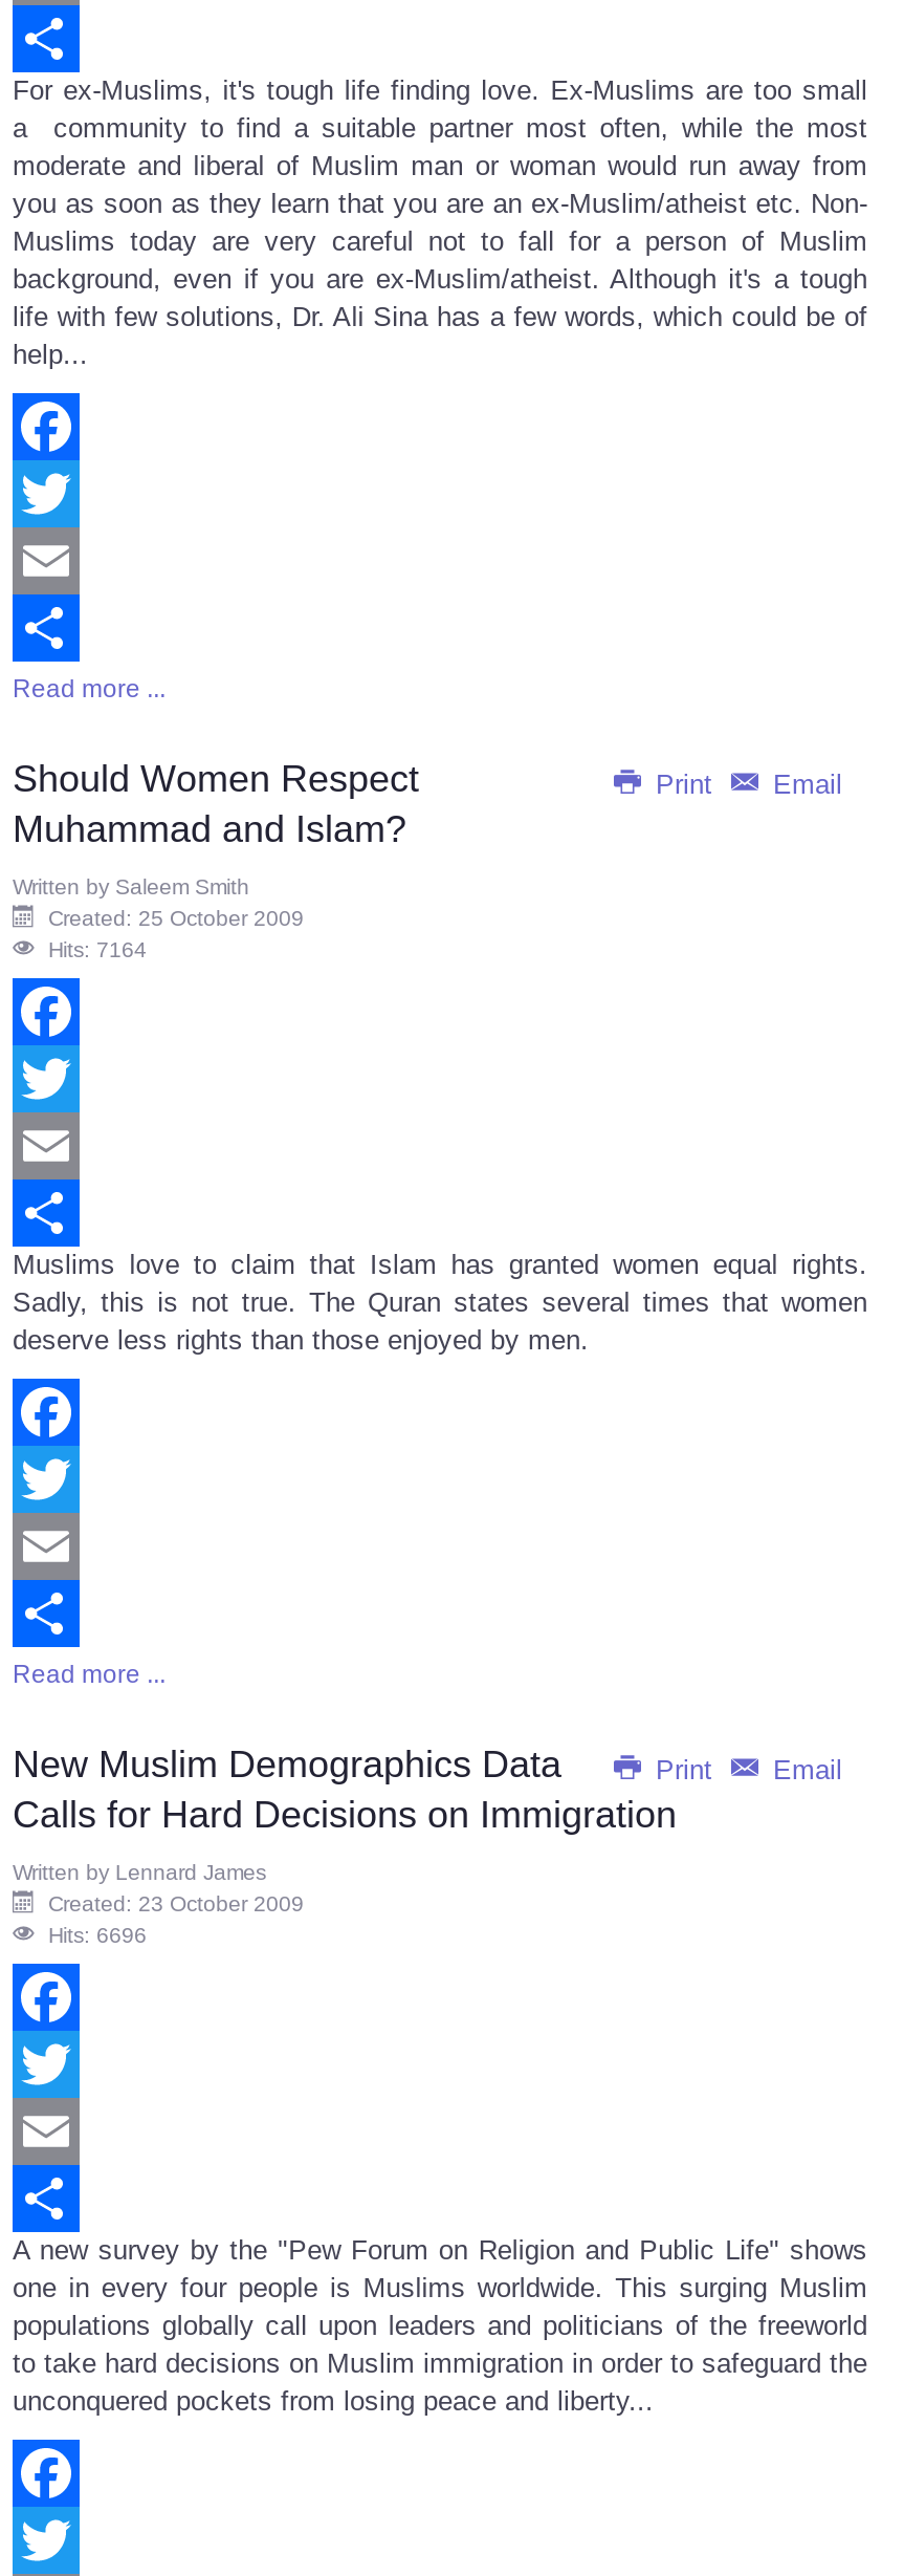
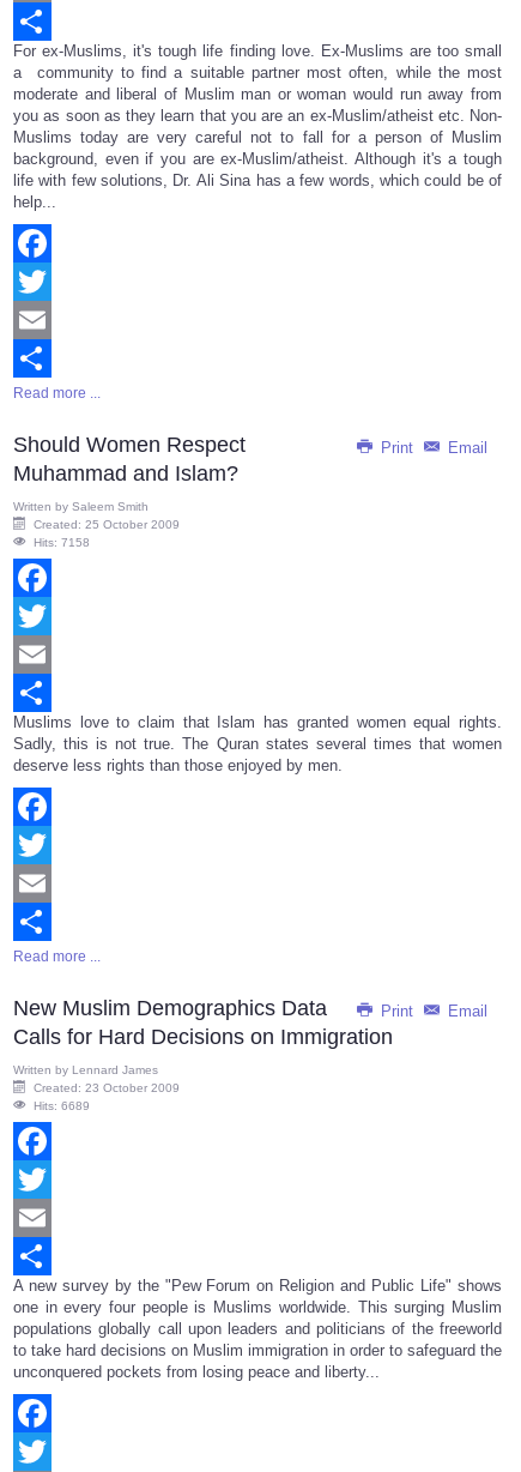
[48,939,147,962] Hits: 7164 -> [34,536,90,549] Hits: 7158
[48,1924,147,1947] Hits: 6696 -> [34,1099,90,1113] Hits: 6689

